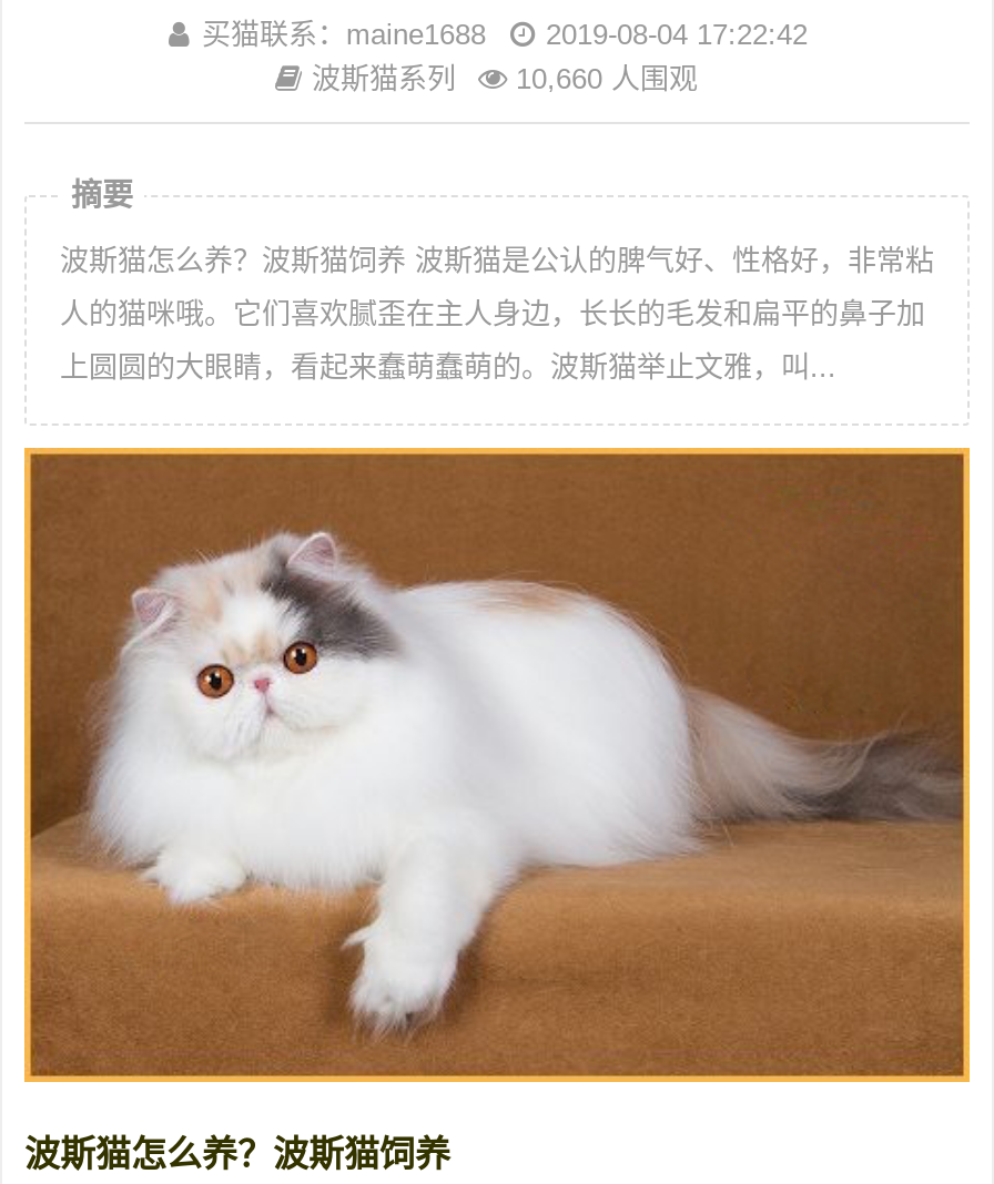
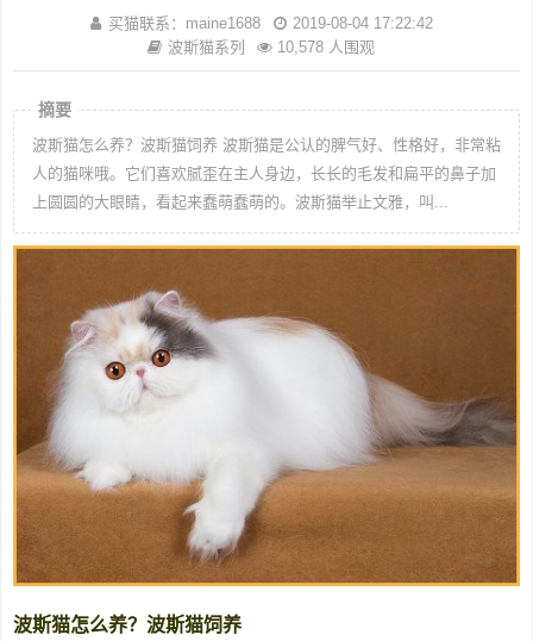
[312,62,698,95] 波斯猫系列 10,660 人围观 -> [167,38,374,56] 波斯猫系列 10,578 人围观

